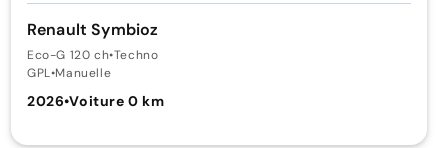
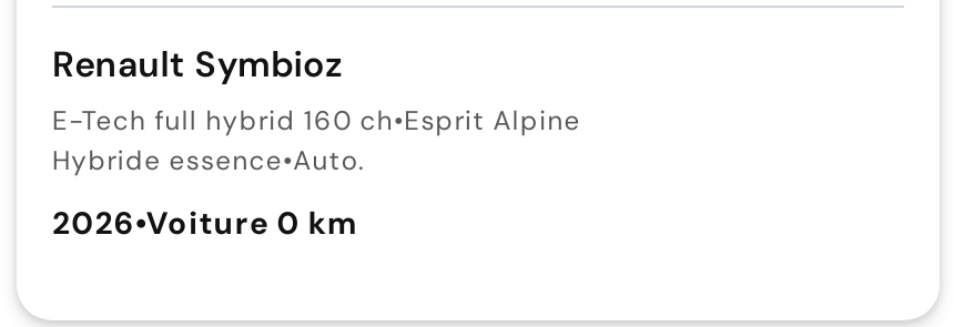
[27,47,158,81] Eco-G 120 ch•Techno | GPL•Manuelle -> [52,103,581,178] E-Tech full hybrid 160 ch•Esprit Alpine | Hybride essence•Auto.

